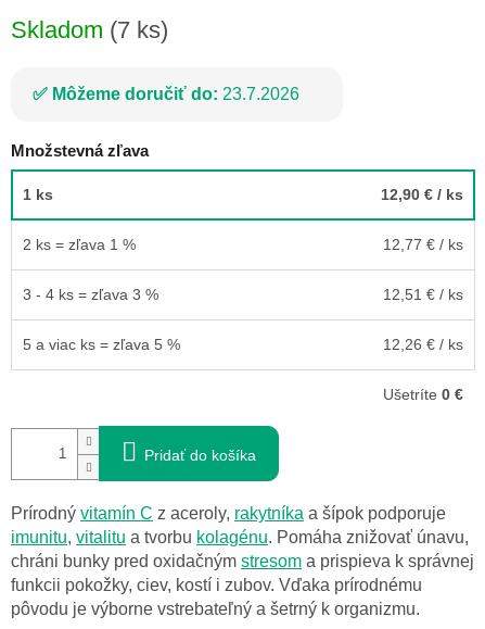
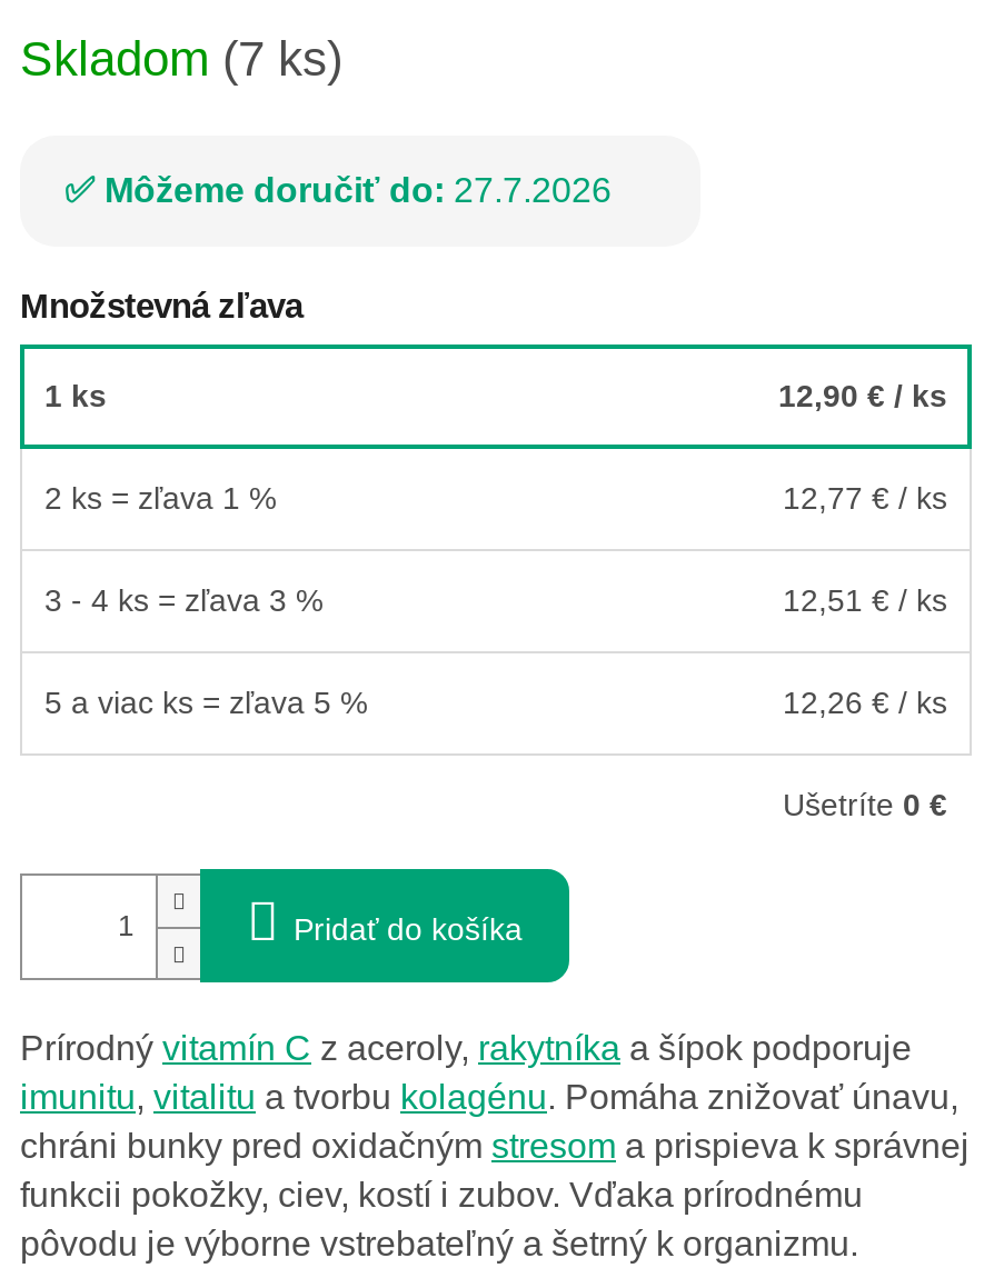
[52,84,299,103] Môžeme doručiť do: 23.7.2026 -> [105,170,612,208] Môžeme doručiť do: 27.7.2026

